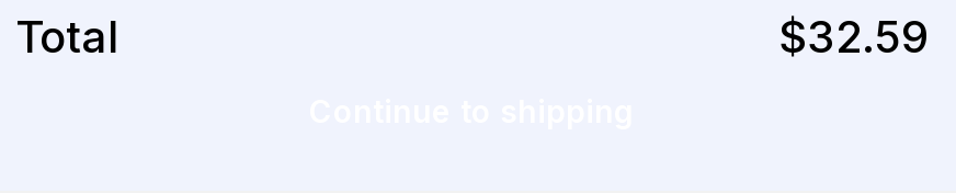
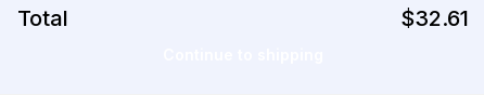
[778,11,927,64] $32.59 -> [400,5,469,31] $32.61

